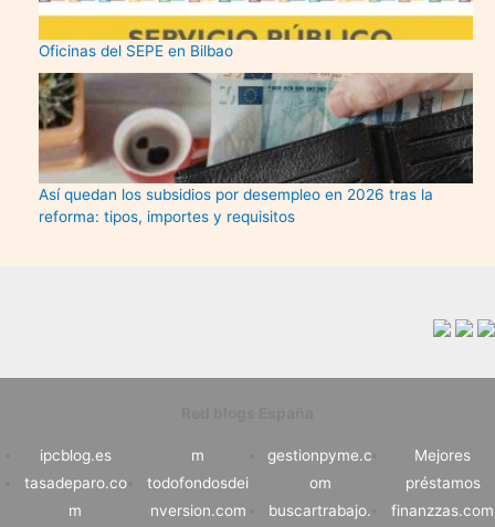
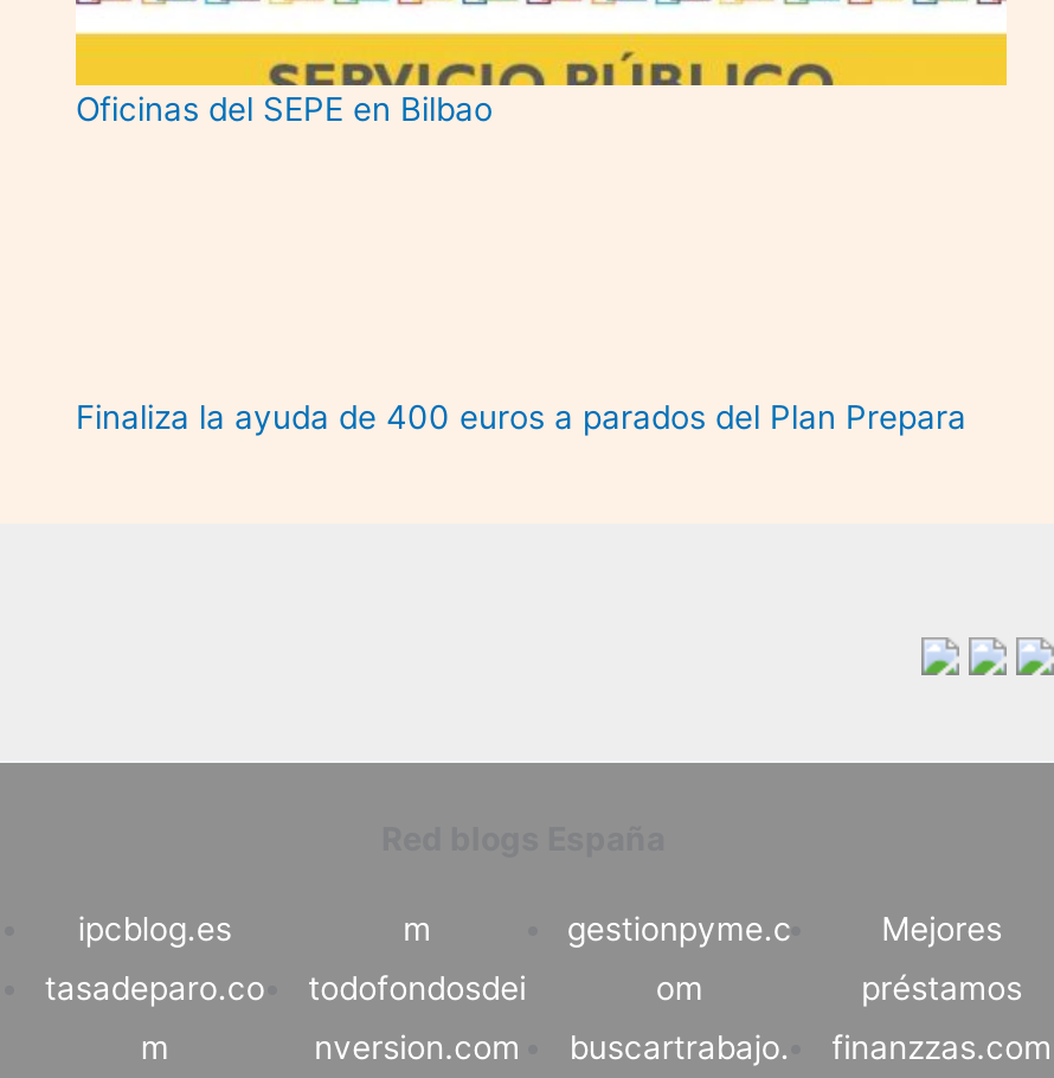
[38,72,474,185] [image] -> none
[39,185,433,225] Así quedan los subsidios por desempleo en 2026 tras la | reforma: tipos, importes y requisitos -> [76,398,966,436] Finaliza la ayuda de 400 euros a parados del Plan Prepara

